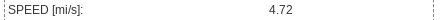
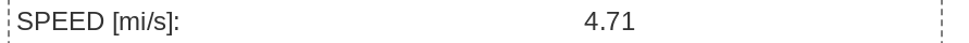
[269,3,293,17] 4.72 -> [584,6,636,37] 4.71

